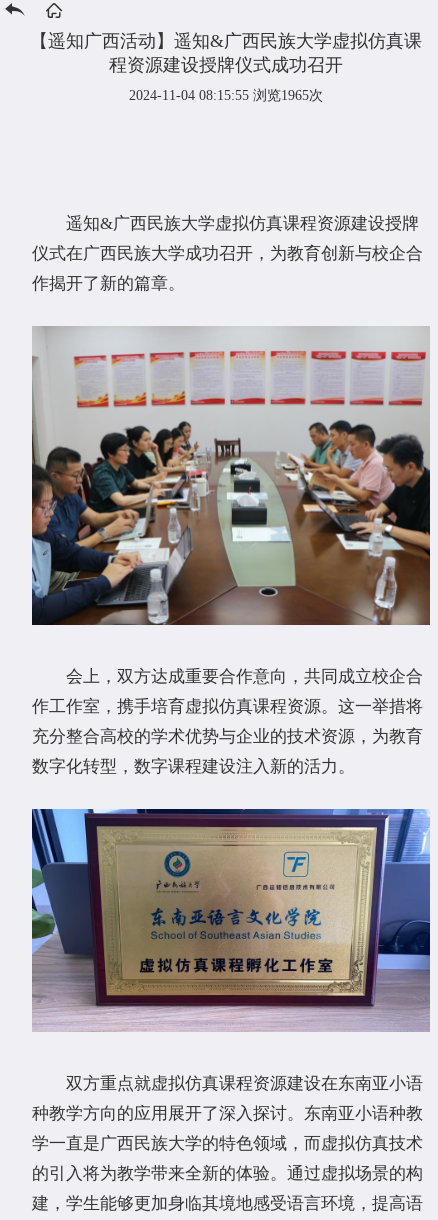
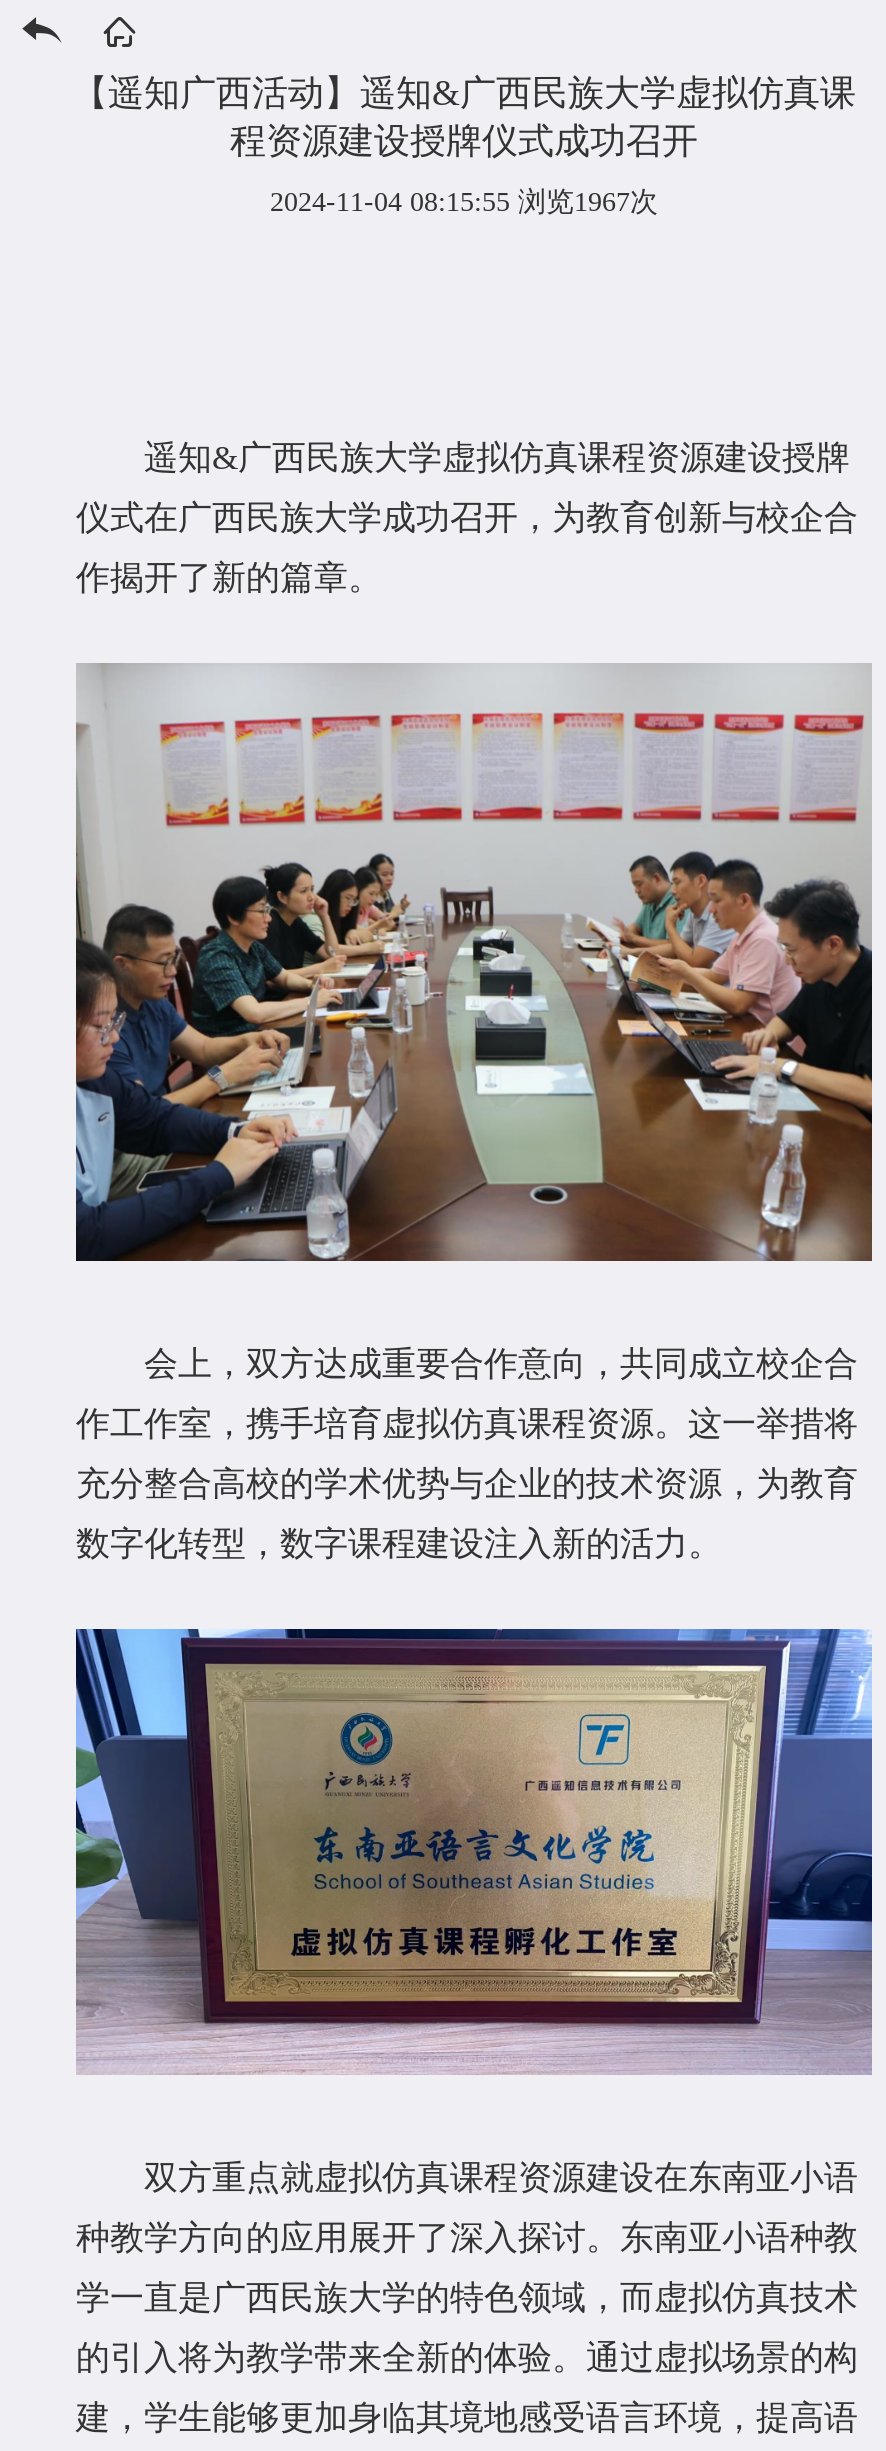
[129,88,323,103] 2024-11-04 08:15:55 浏览1965次 -> [270,187,658,217] 2024-11-04 08:15:55 浏览1967次

